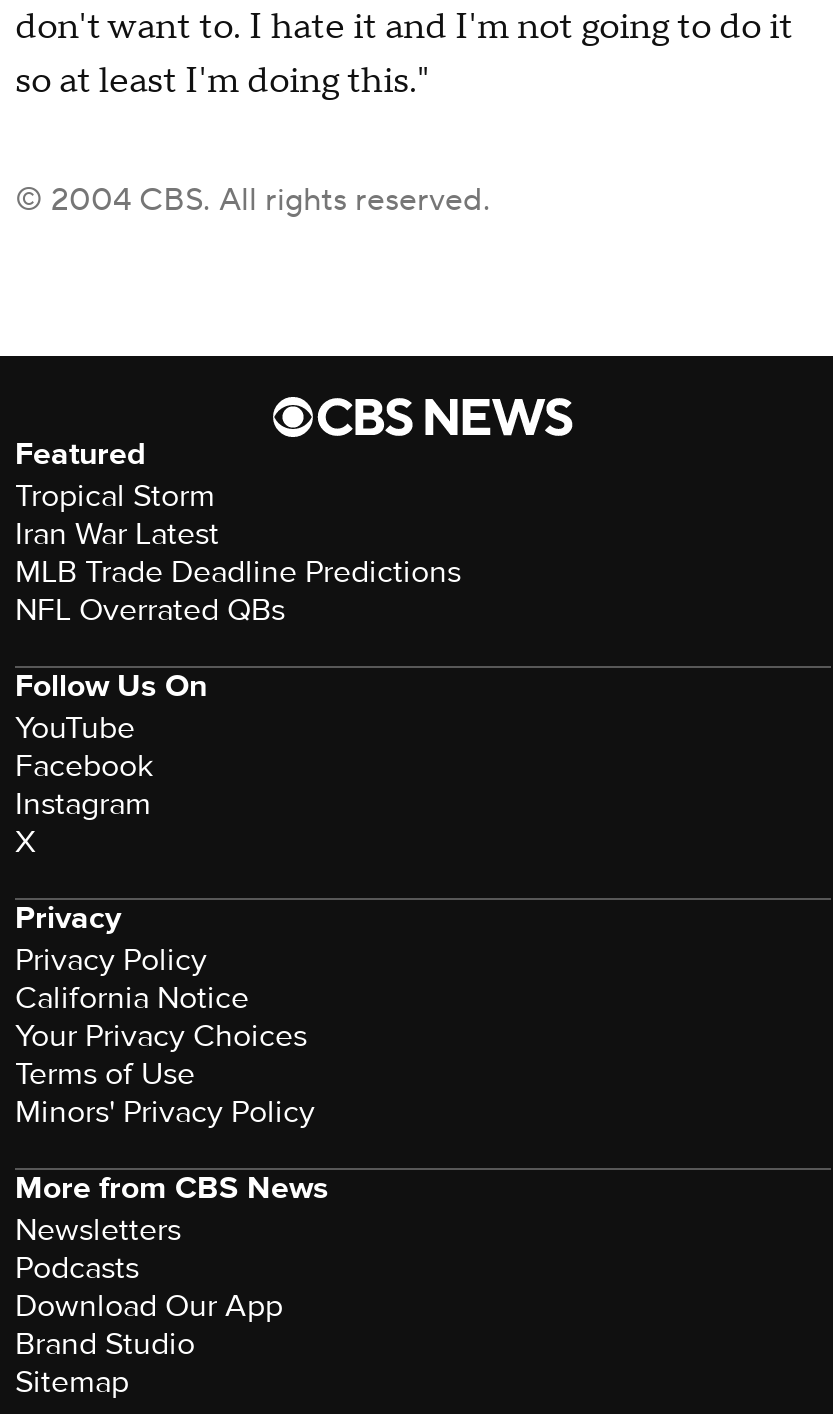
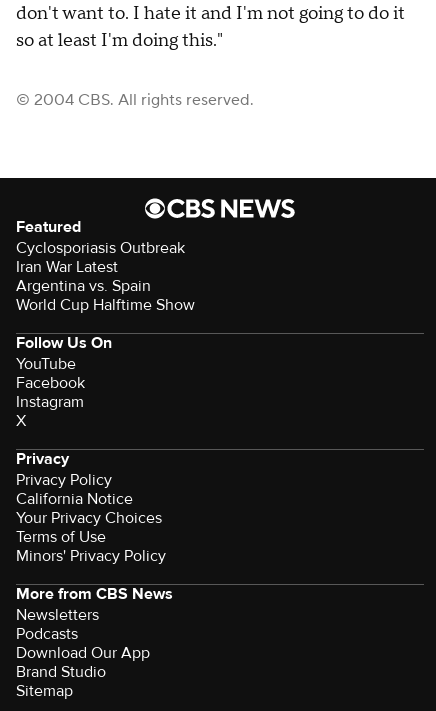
[15,476,215,516] Tropical Storm -> [16,238,185,258] Cyclosporiasis Outbreak
[15,552,461,630] MLB Trade Deadline Predictions | NFL Overrated QBs -> [16,276,195,315] Argentina vs. Spain | World Cup Halftime Show

